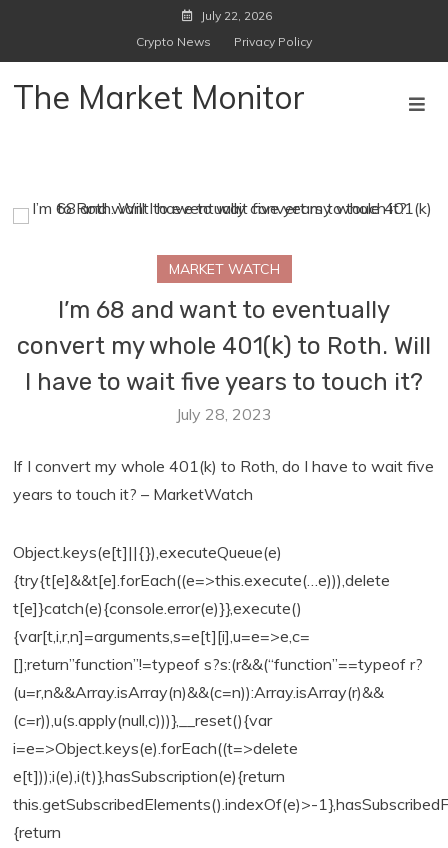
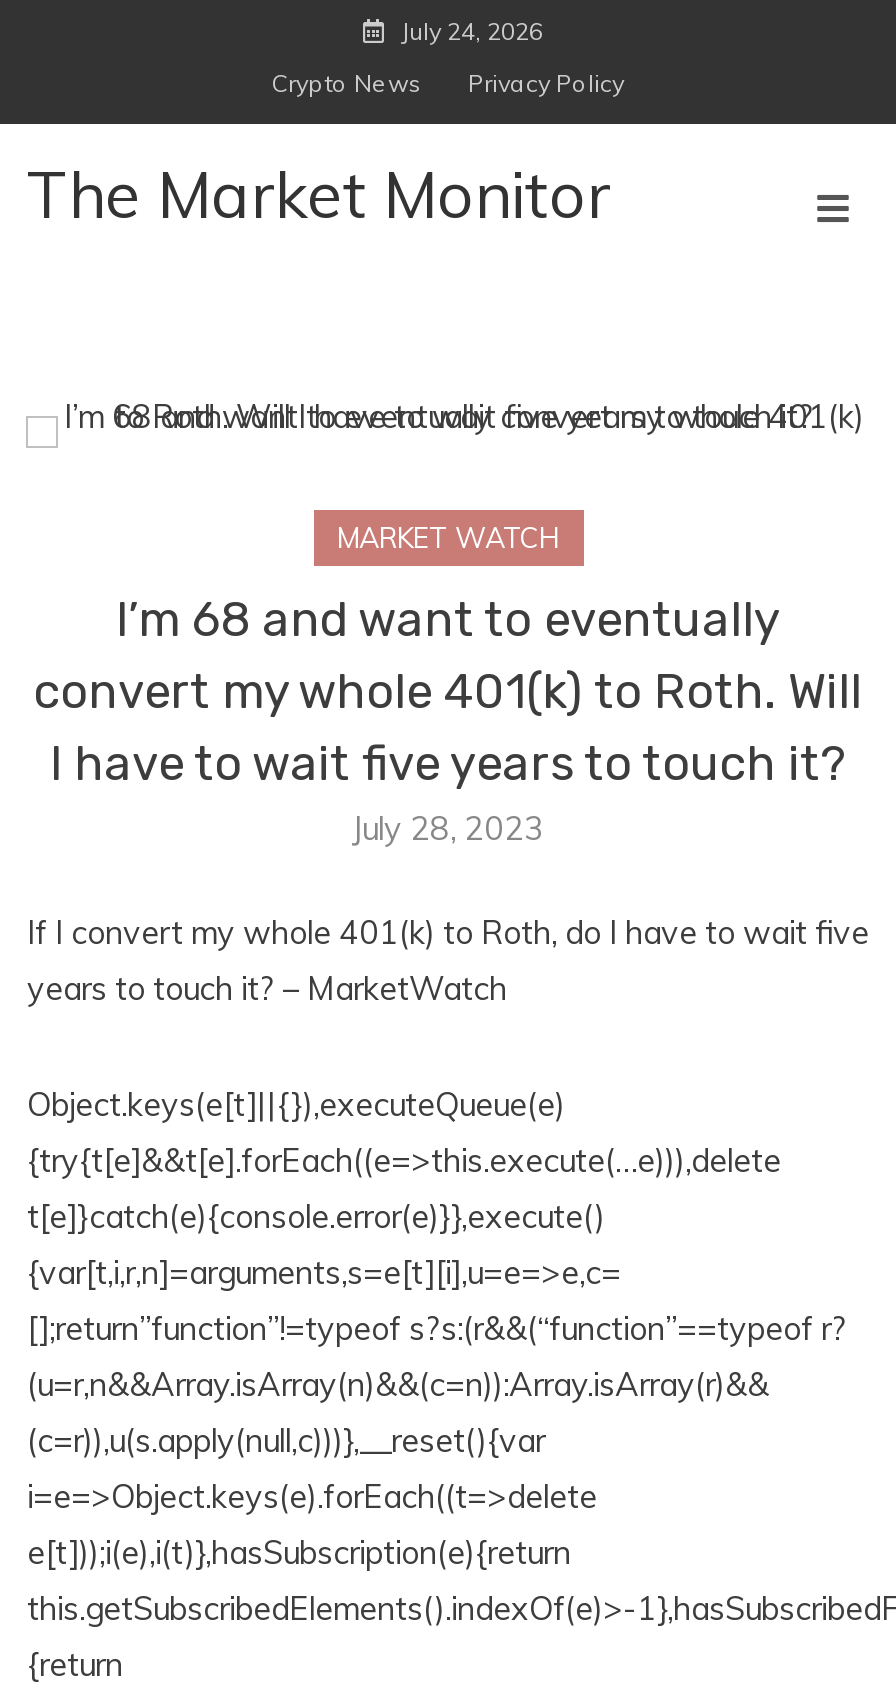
[197,8,271,23] July 22, 2026 -> [395,16,543,46] July 24, 2026

